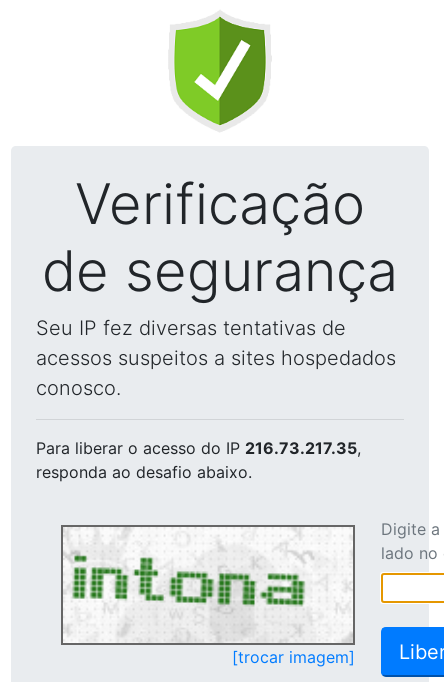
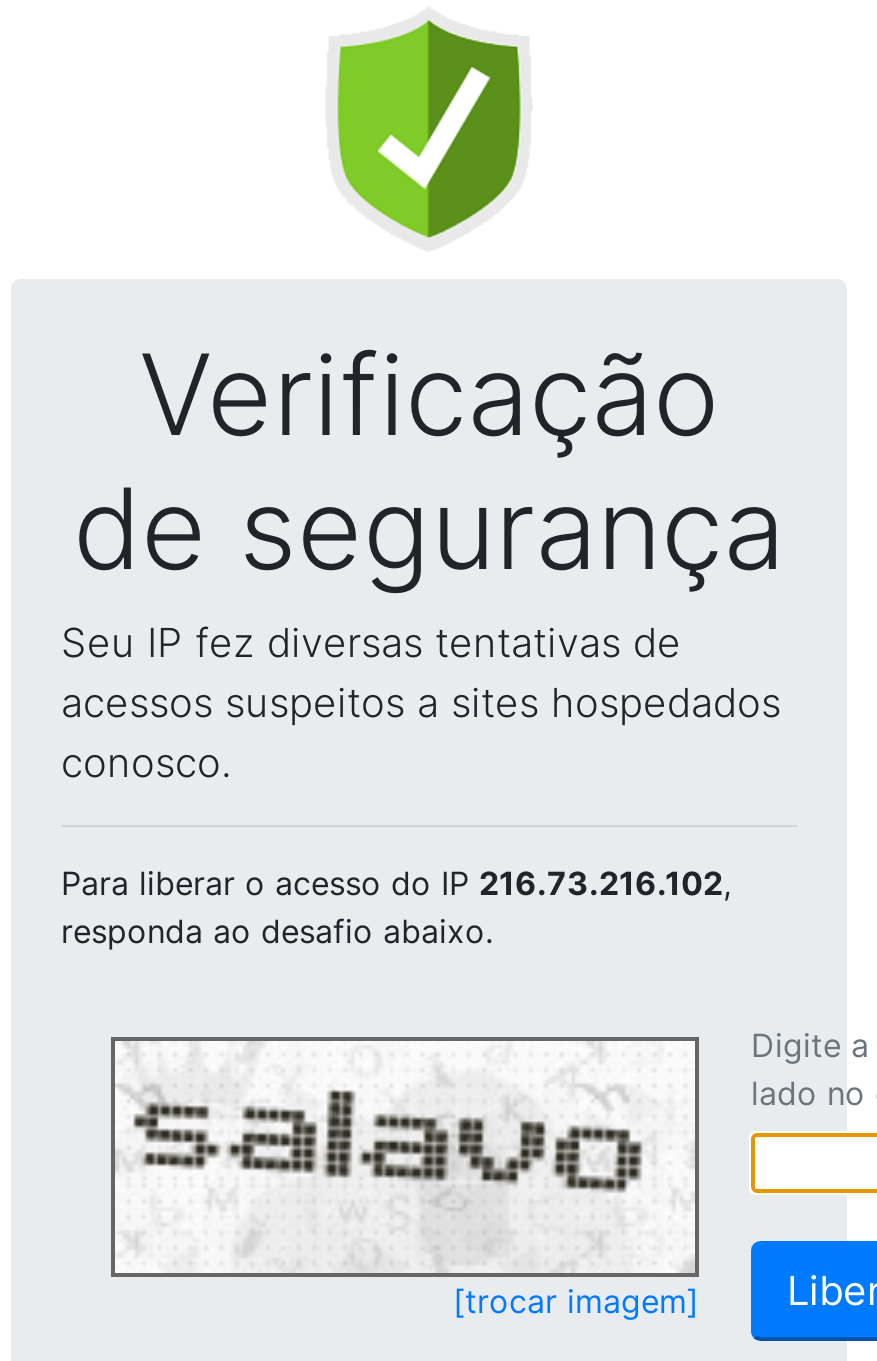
[36,438,361,458] Para liberar o acesso do IP 216.73.217.35, -> [61,863,731,903] Para liberar o acesso do IP 216.73.216.102,
[66,552,326,606] [image] -> [123,1087,643,1197] [image]

